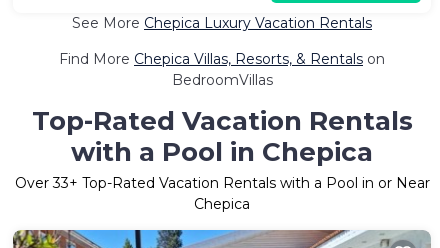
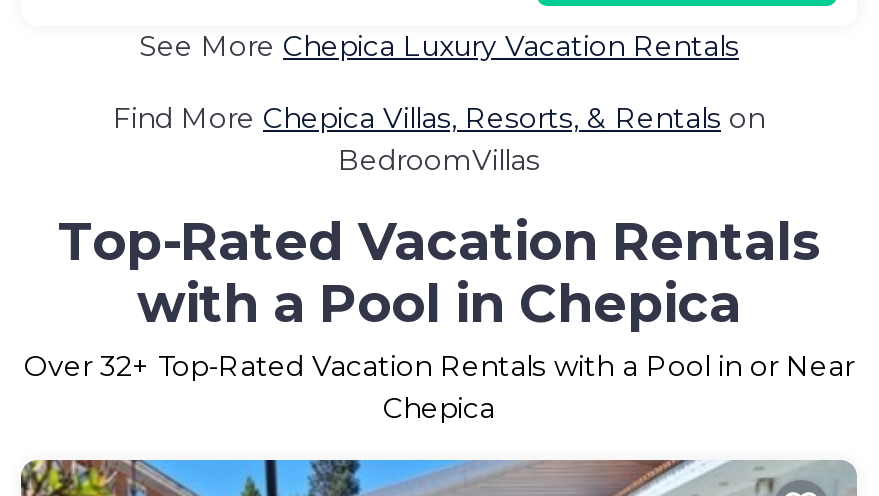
[14,174,429,192] Over 33+ Top-Rated Vacation Rentals with a Pool in or Near -> [24,348,854,384] Over 32+ Top-Rated Vacation Rentals with a Pool in or Near

